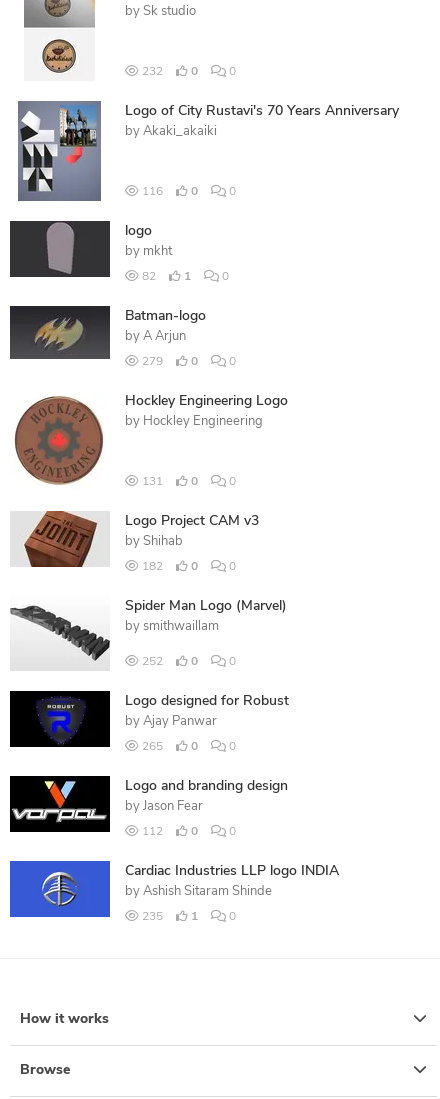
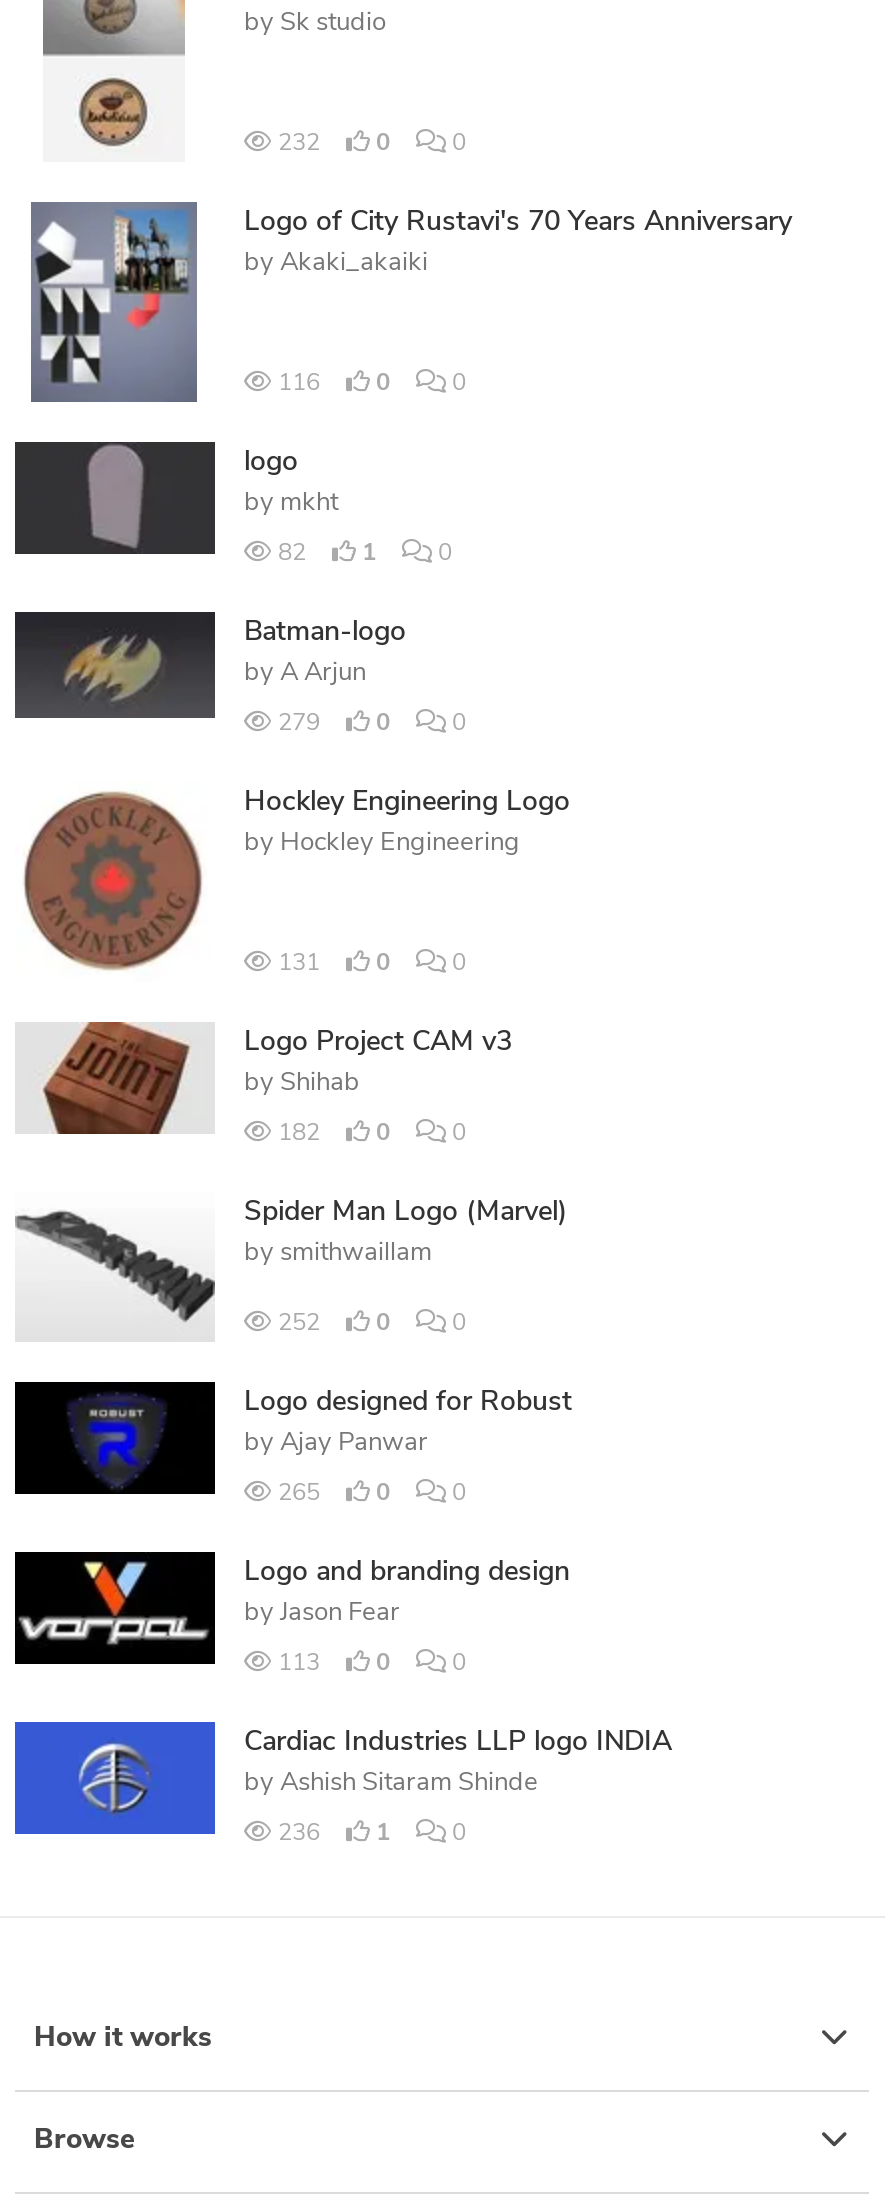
[138,825,165,837] 112 -> [272,1651,326,1675] 113
[138,910,165,922] 235 -> [272,1821,326,1845] 236

